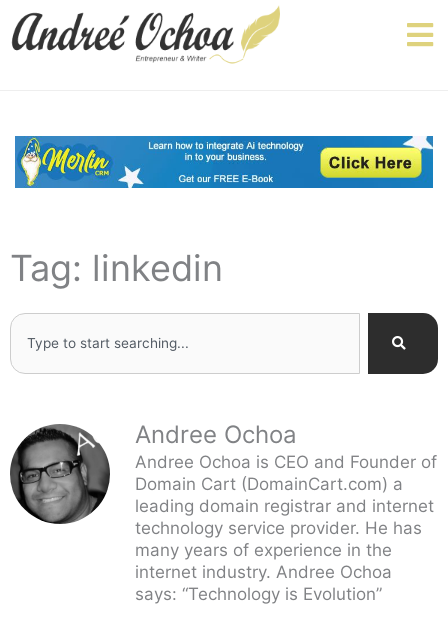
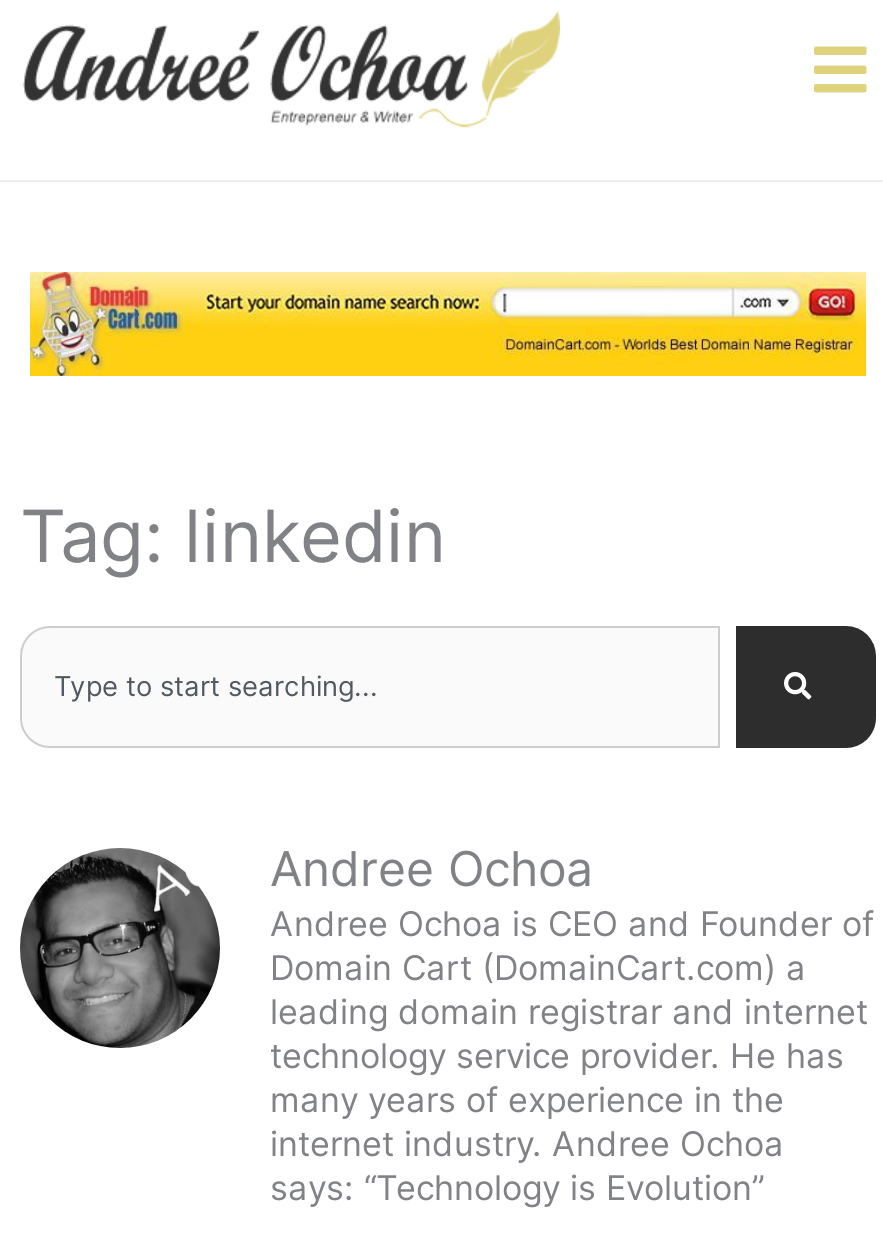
[14,135,434,189] [image] -> [28,270,868,378] [image]

